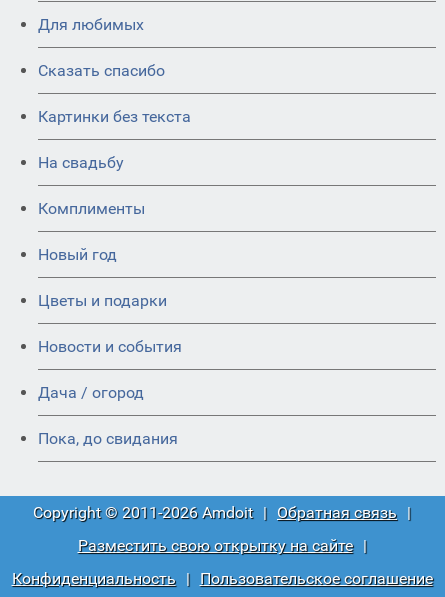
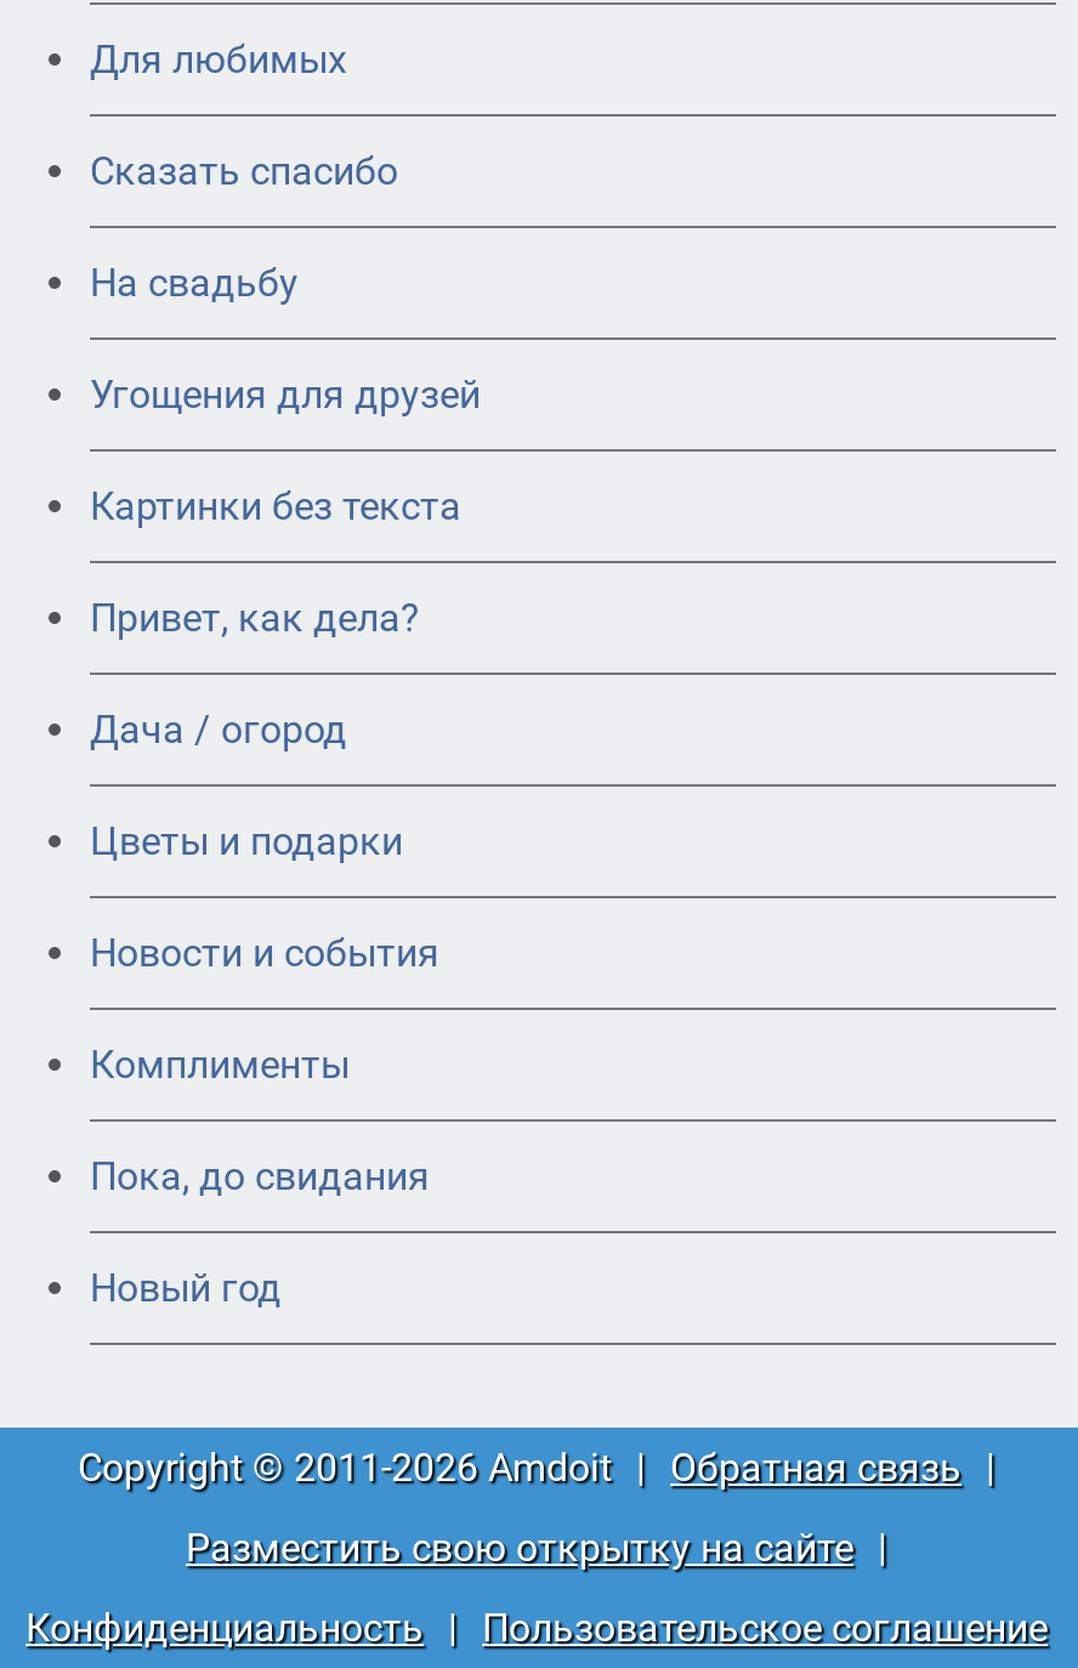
none -> [90,260,481,418] На свадьбу | Угощения для друзей
[38,153,145,264] На свадьбу | Комплименты | Новый год -> [90,595,420,753] Привет, как дела? | Дача / огород
[38,383,144,402] Дача / огород -> [90,1042,350,1088] Комплименты
none -> [90,1265,282,1311] Новый год

